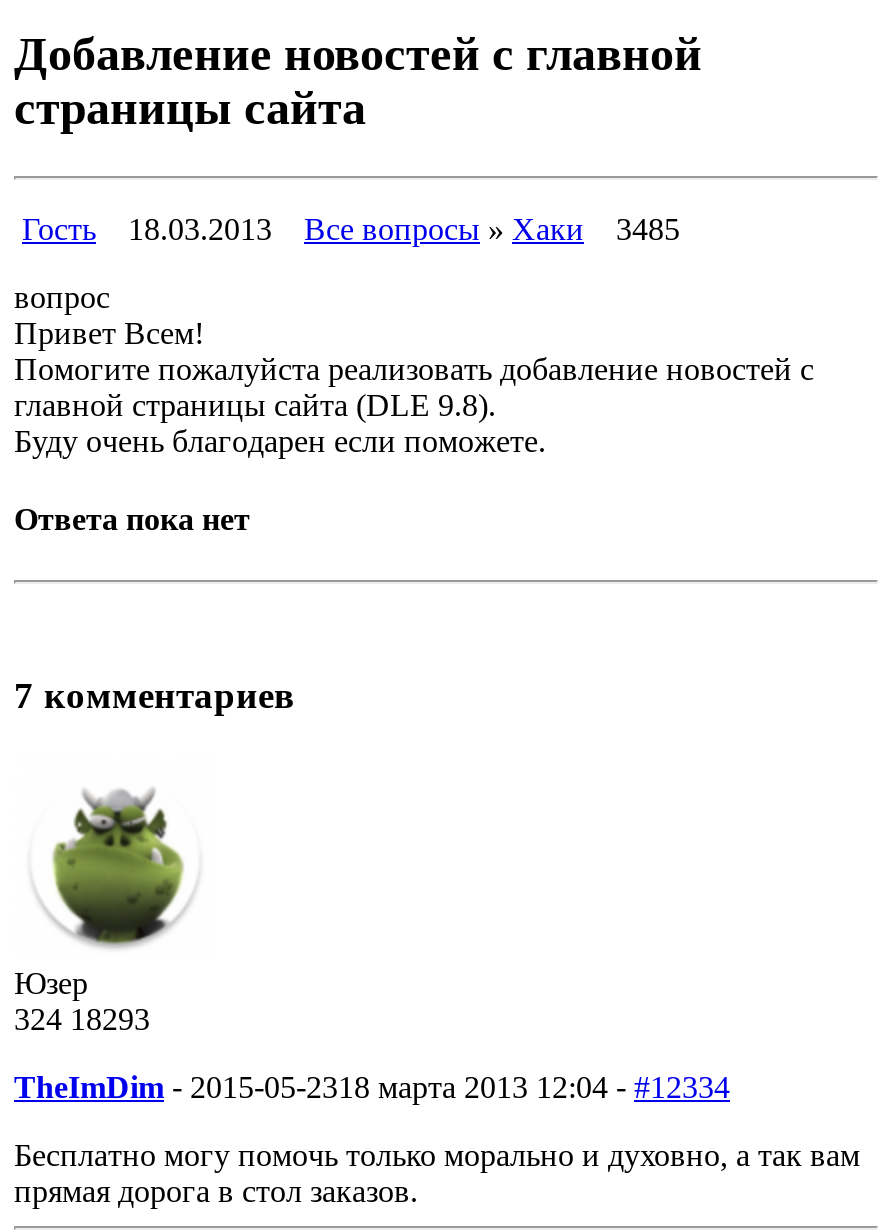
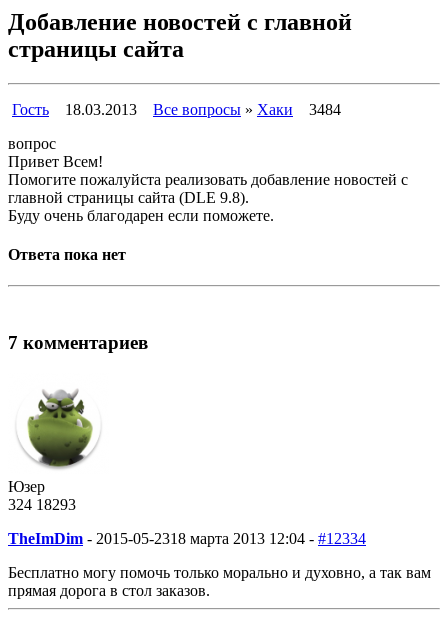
[22,212,680,246] Гость 18.03.2013 Все вопросы» Хаки 3485 -> [12,101,341,118] Гость 18.03.2013 Все вопросы» Хаки 3484

